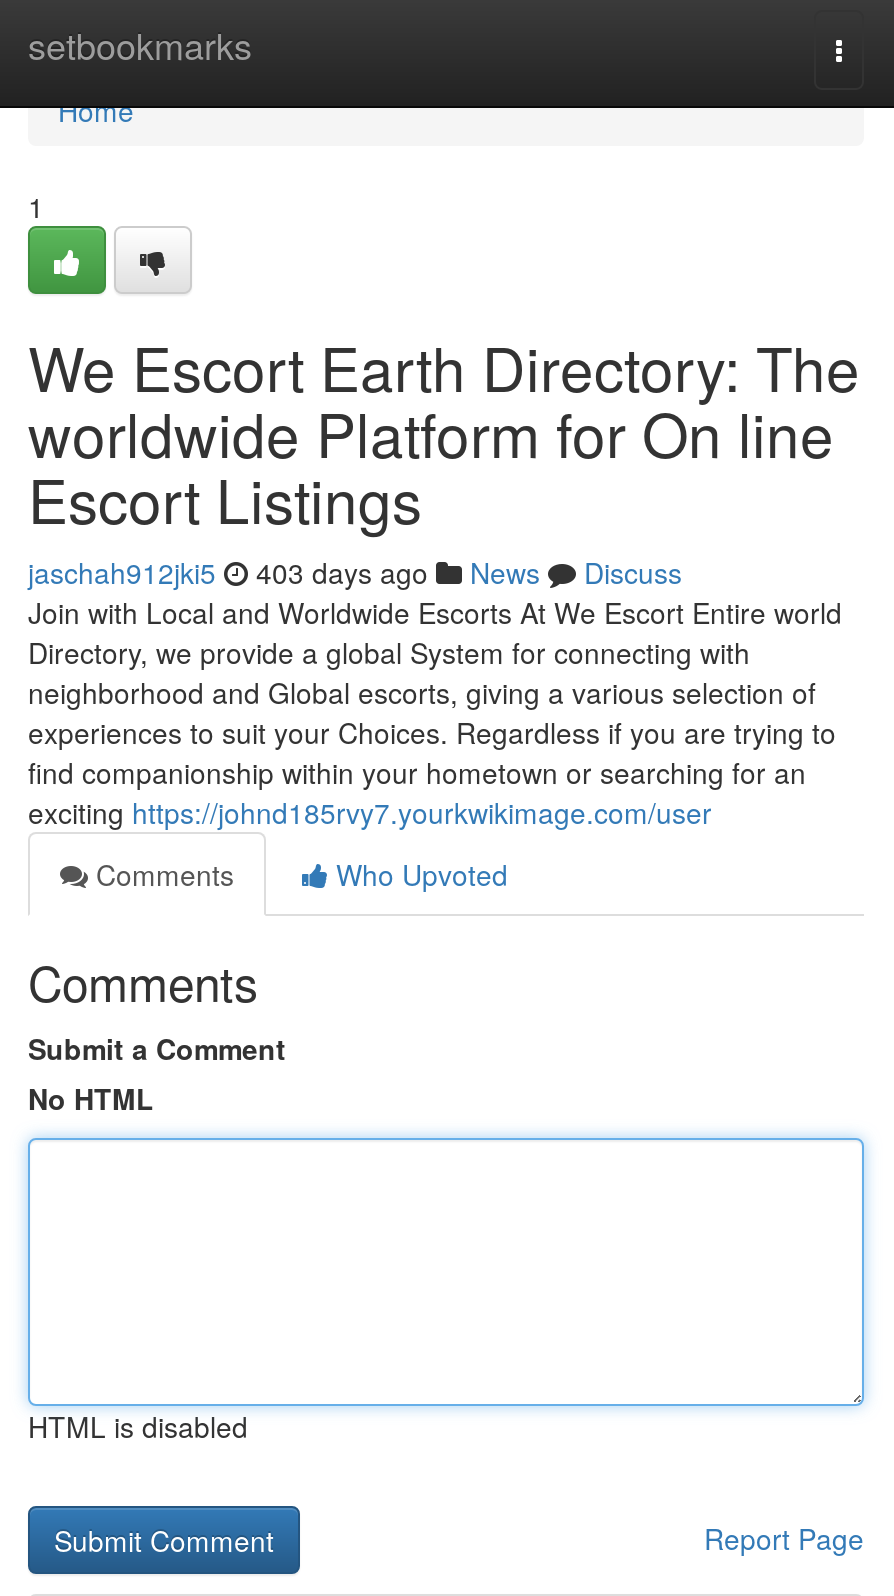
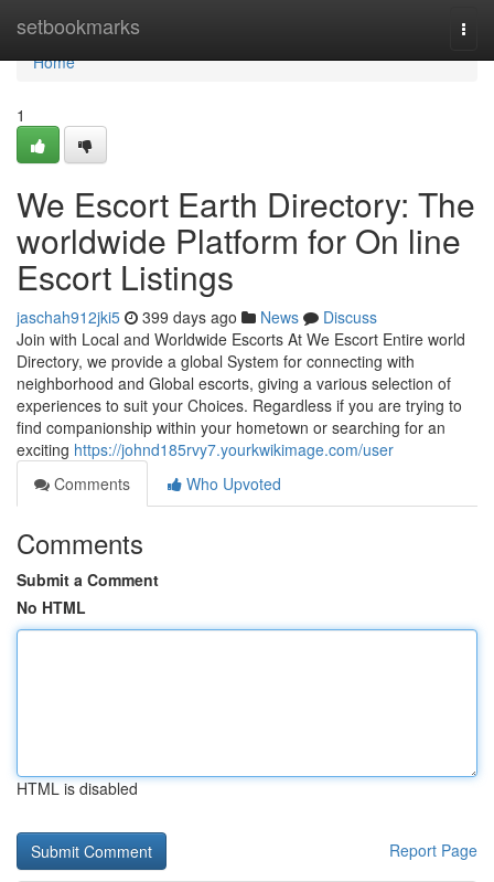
[28,552,682,592] jaschah912jki5 403 days ago News Discuss -> [17,306,377,328] jaschah912jki5 399 days ago News Discuss

